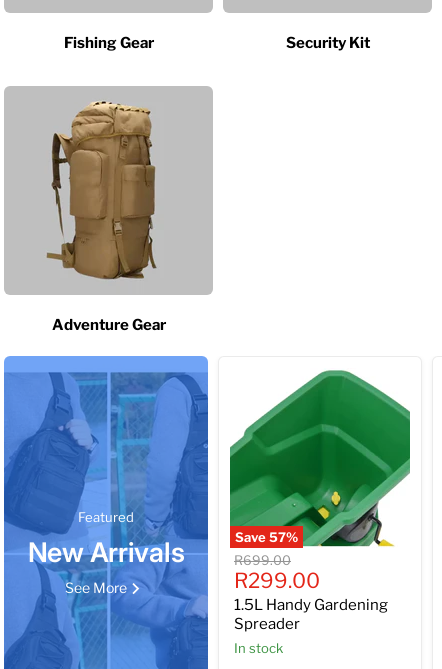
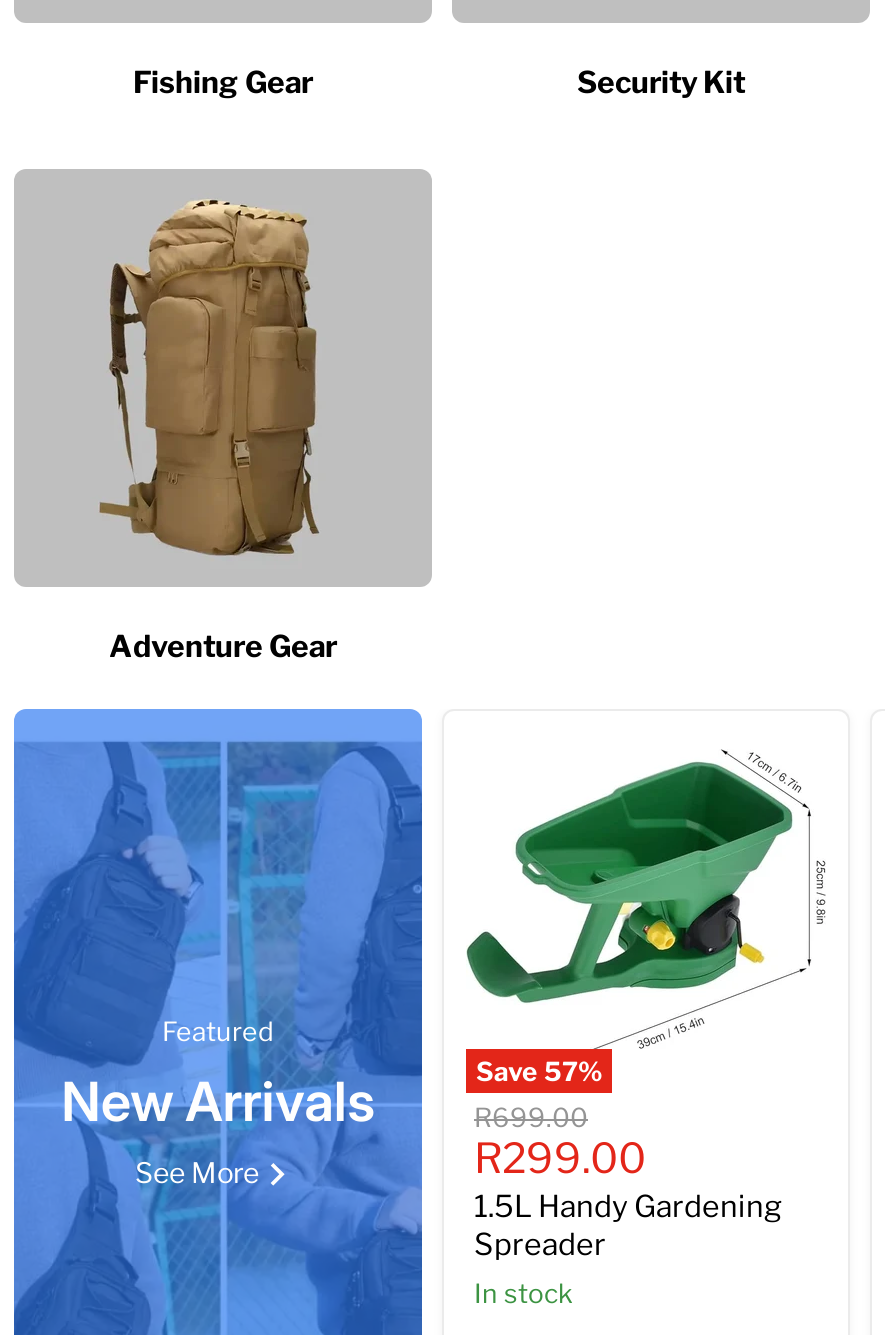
[229,369,411,547] [image] -> [466,737,826,1091] [image]

